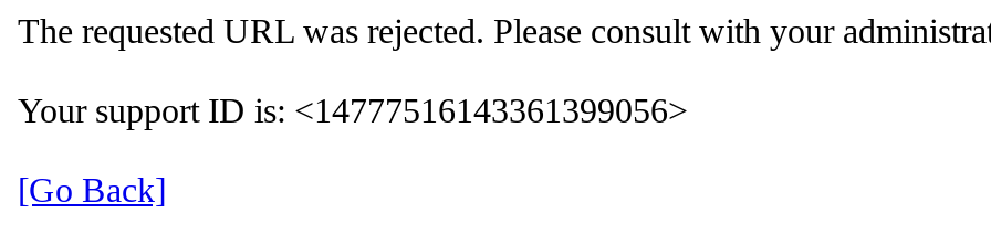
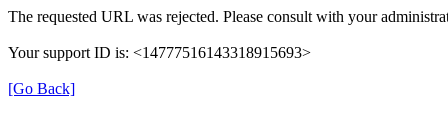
[18,92,688,129] Your support ID is: <14777516143361399056> -> [8,44,311,61] Your support ID is: <14777516143318915693>

